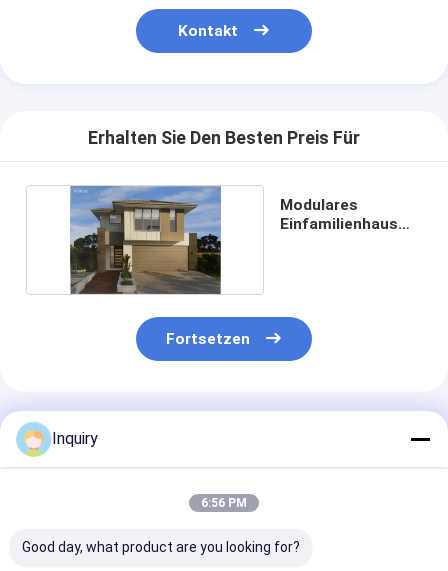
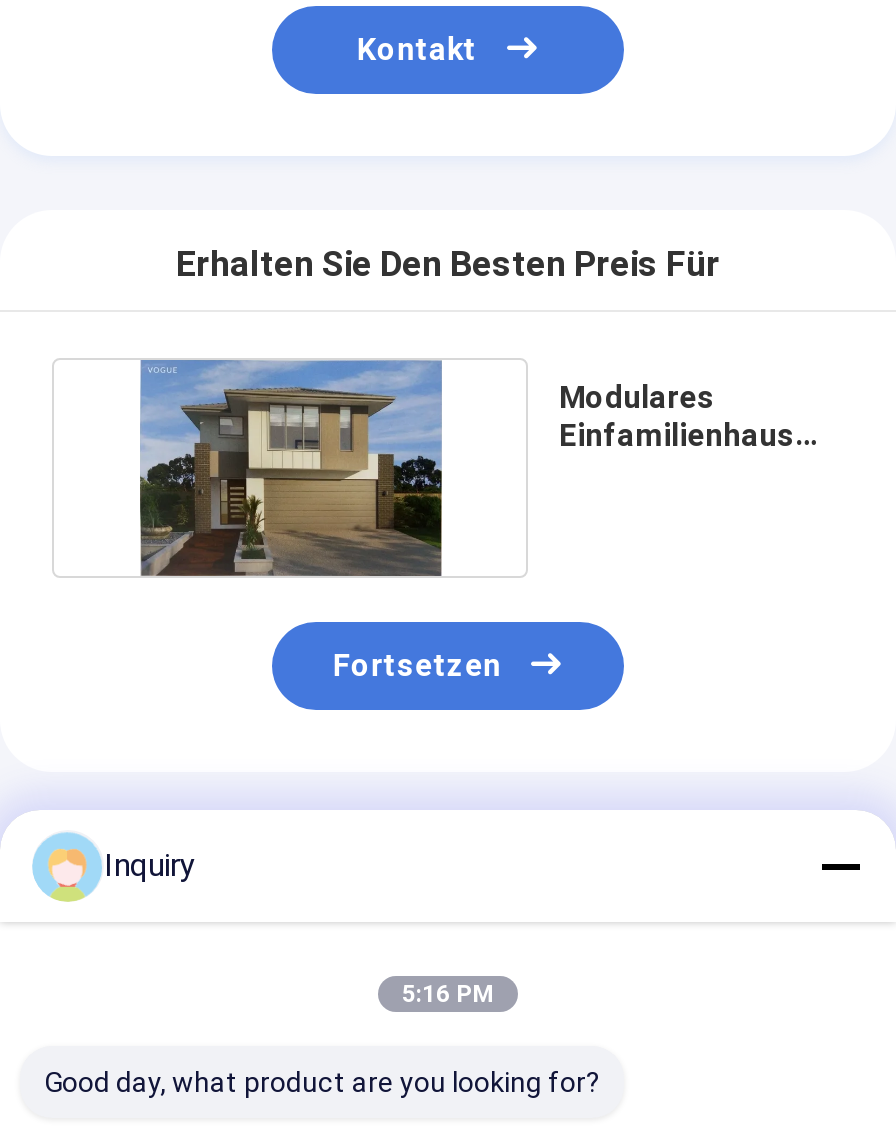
[201,496,247,510] 6:56 PM -> [402,980,494,1008] 5:16 PM

